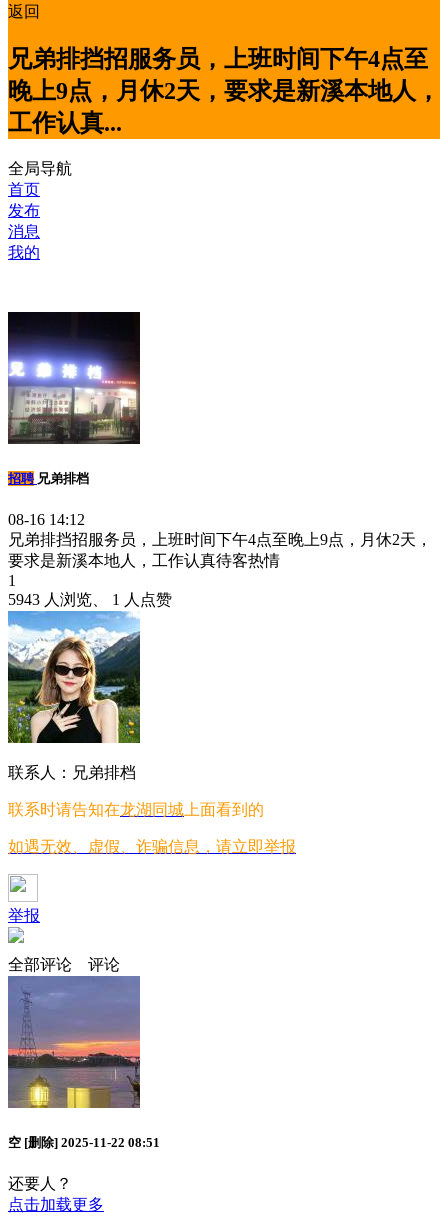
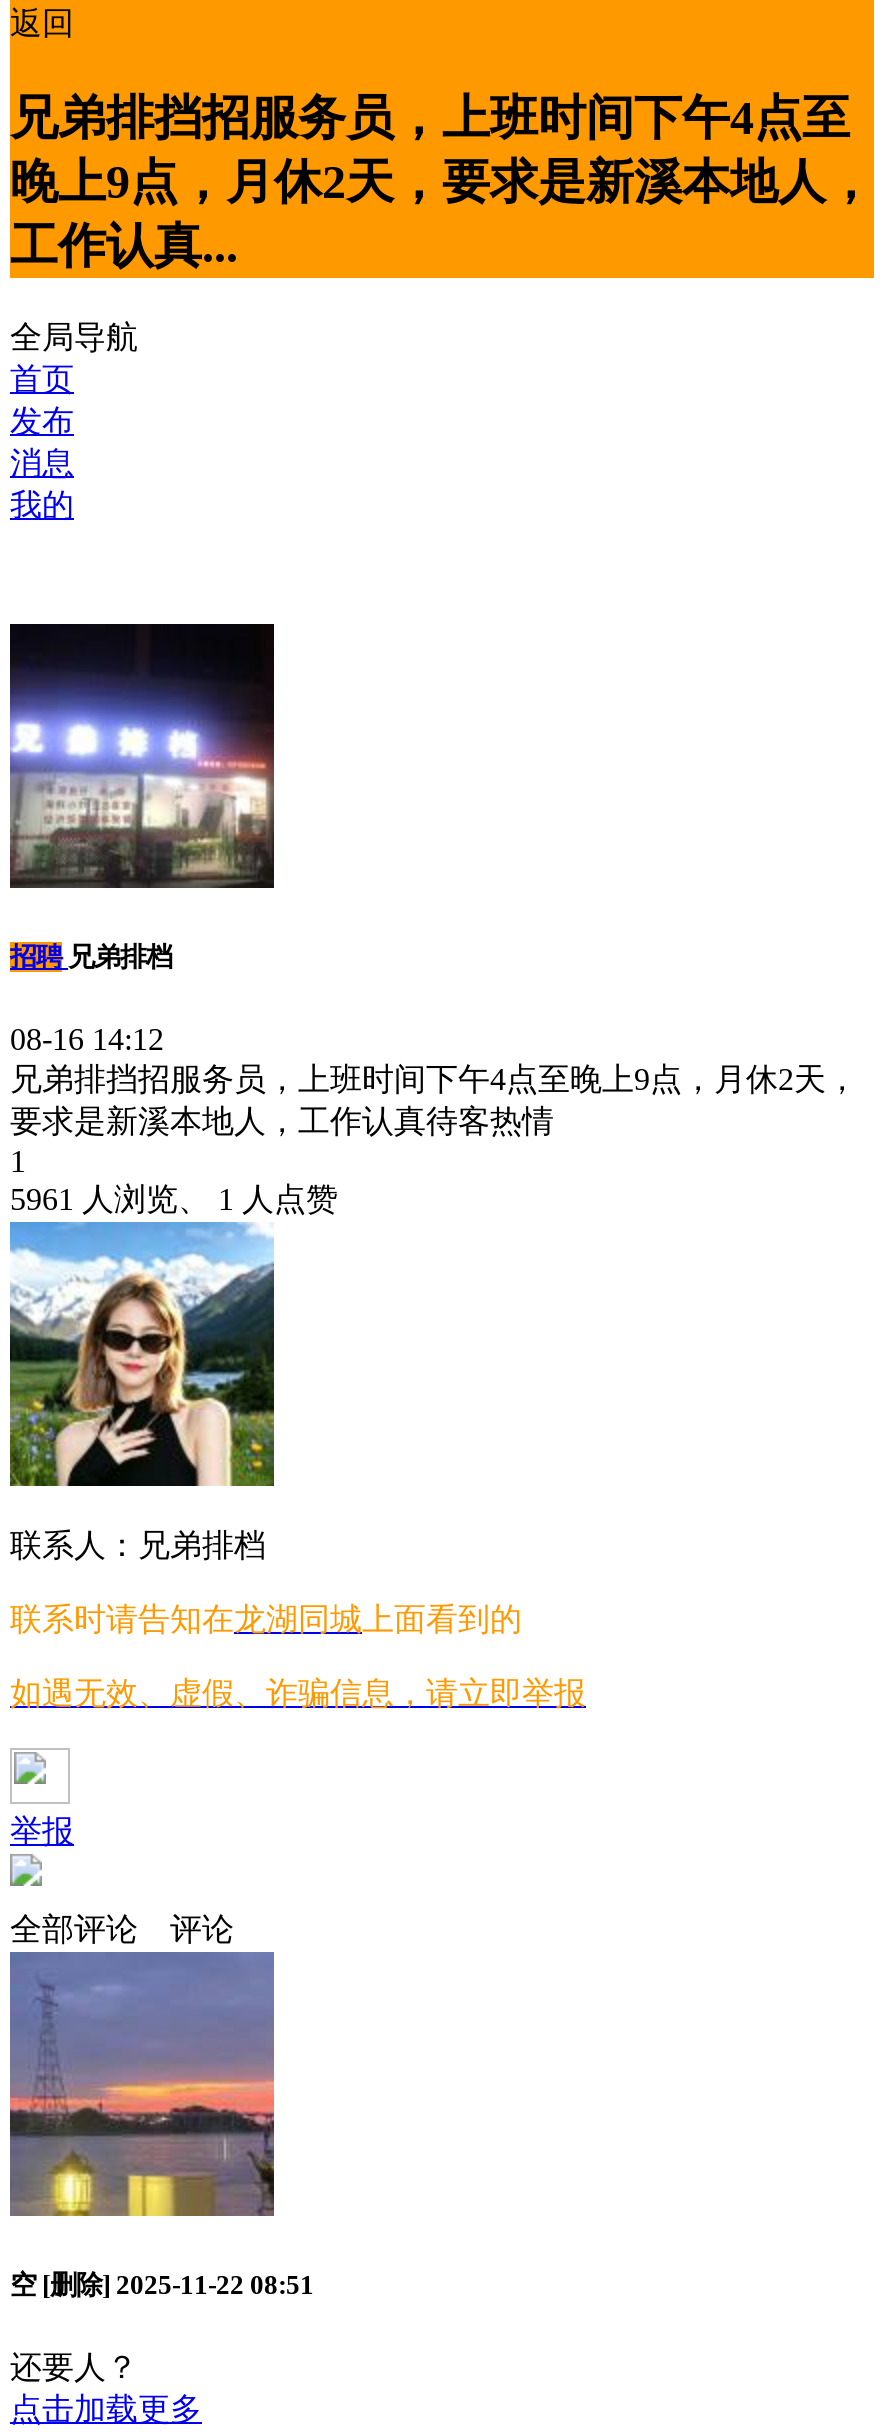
[8,590,172,607] 5943 人浏览、 1 人点赞 -> [10,1181,338,1215] 5961 人浏览、 1 人点赞

